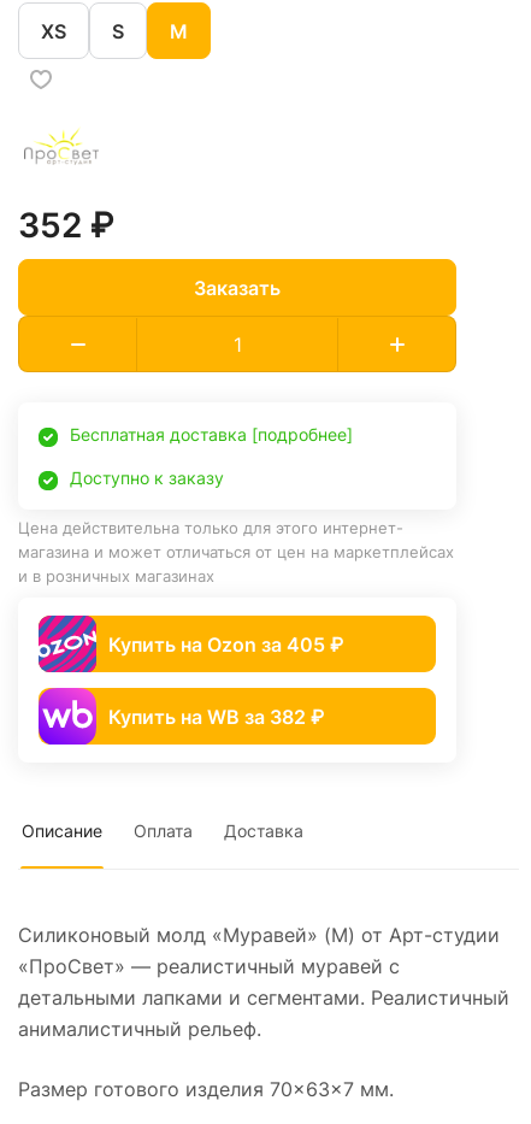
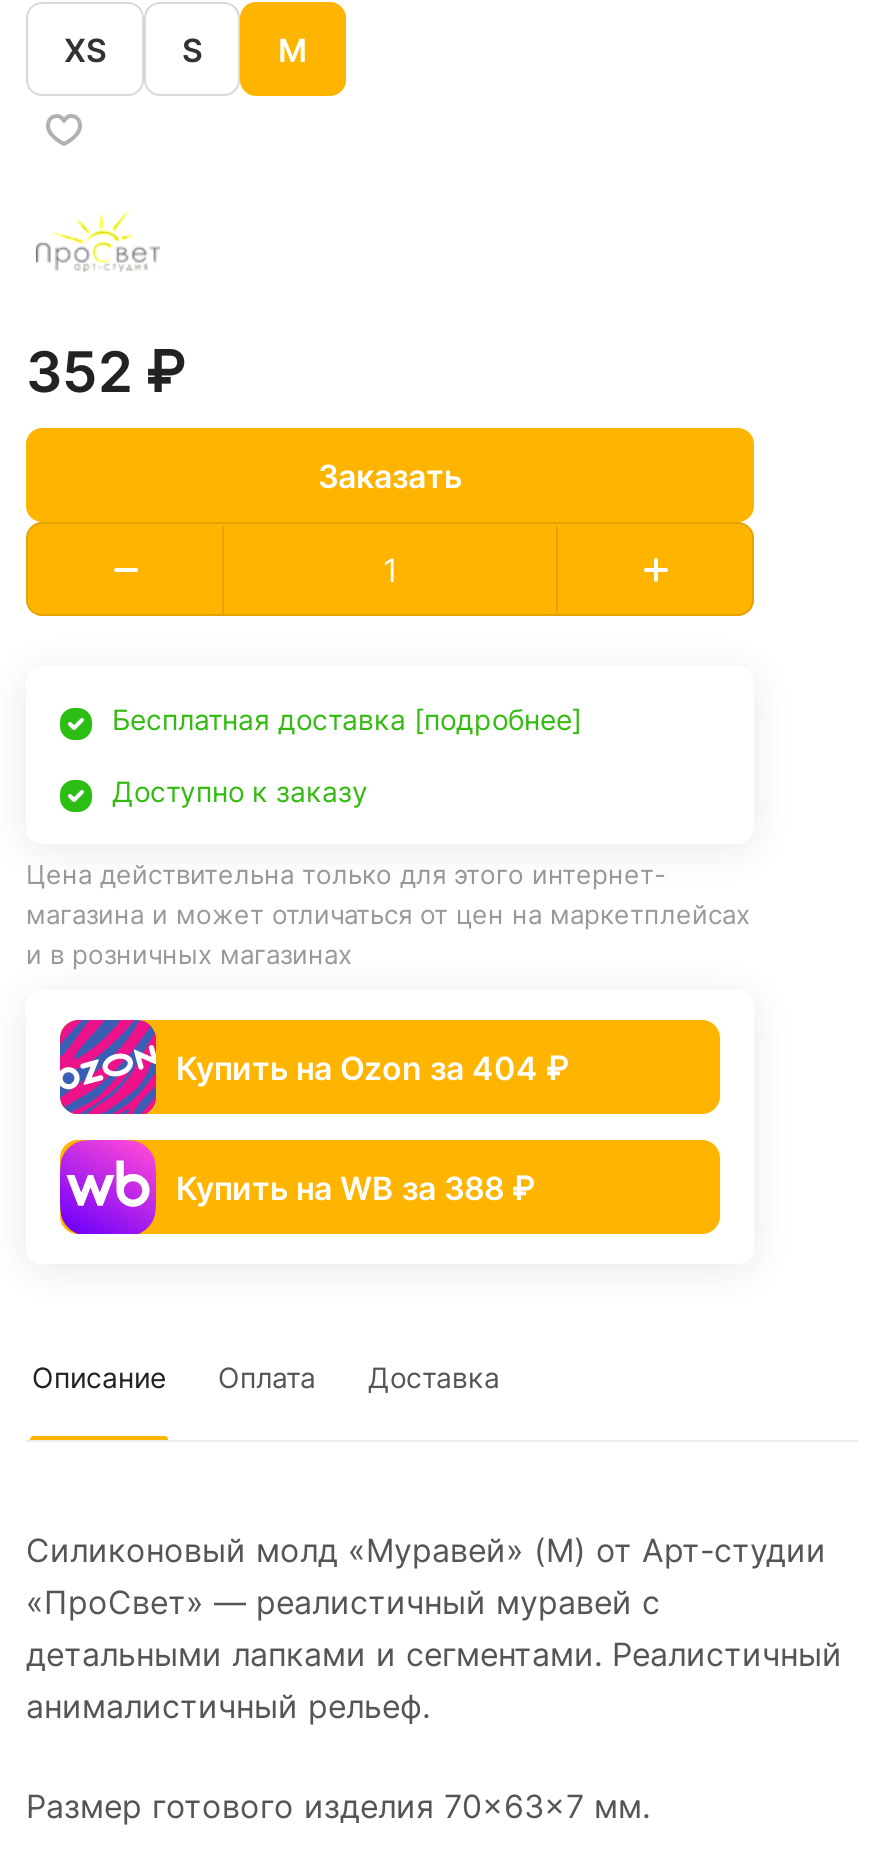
[108,632,343,656] Купить на Ozon за 405 ₽ -> [176,1048,568,1088] Купить на Ozon за 404 ₽
[108,705,324,729] Купить на WB за 382 ₽ -> [176,1168,534,1208] Купить на WB за 388 ₽

